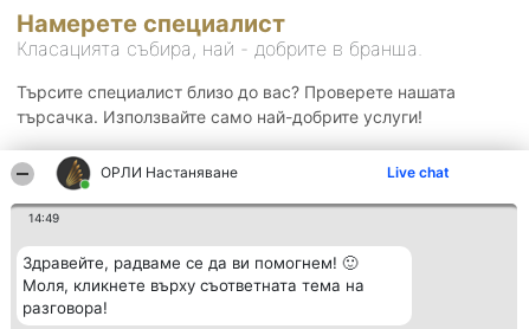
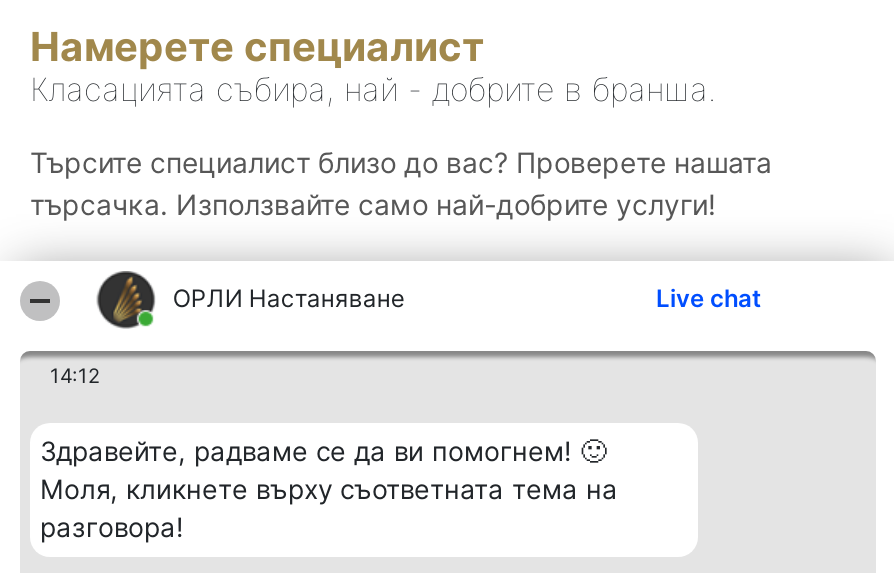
[28,211,59,225] 14:49 -> [50,363,100,387] 14:12

